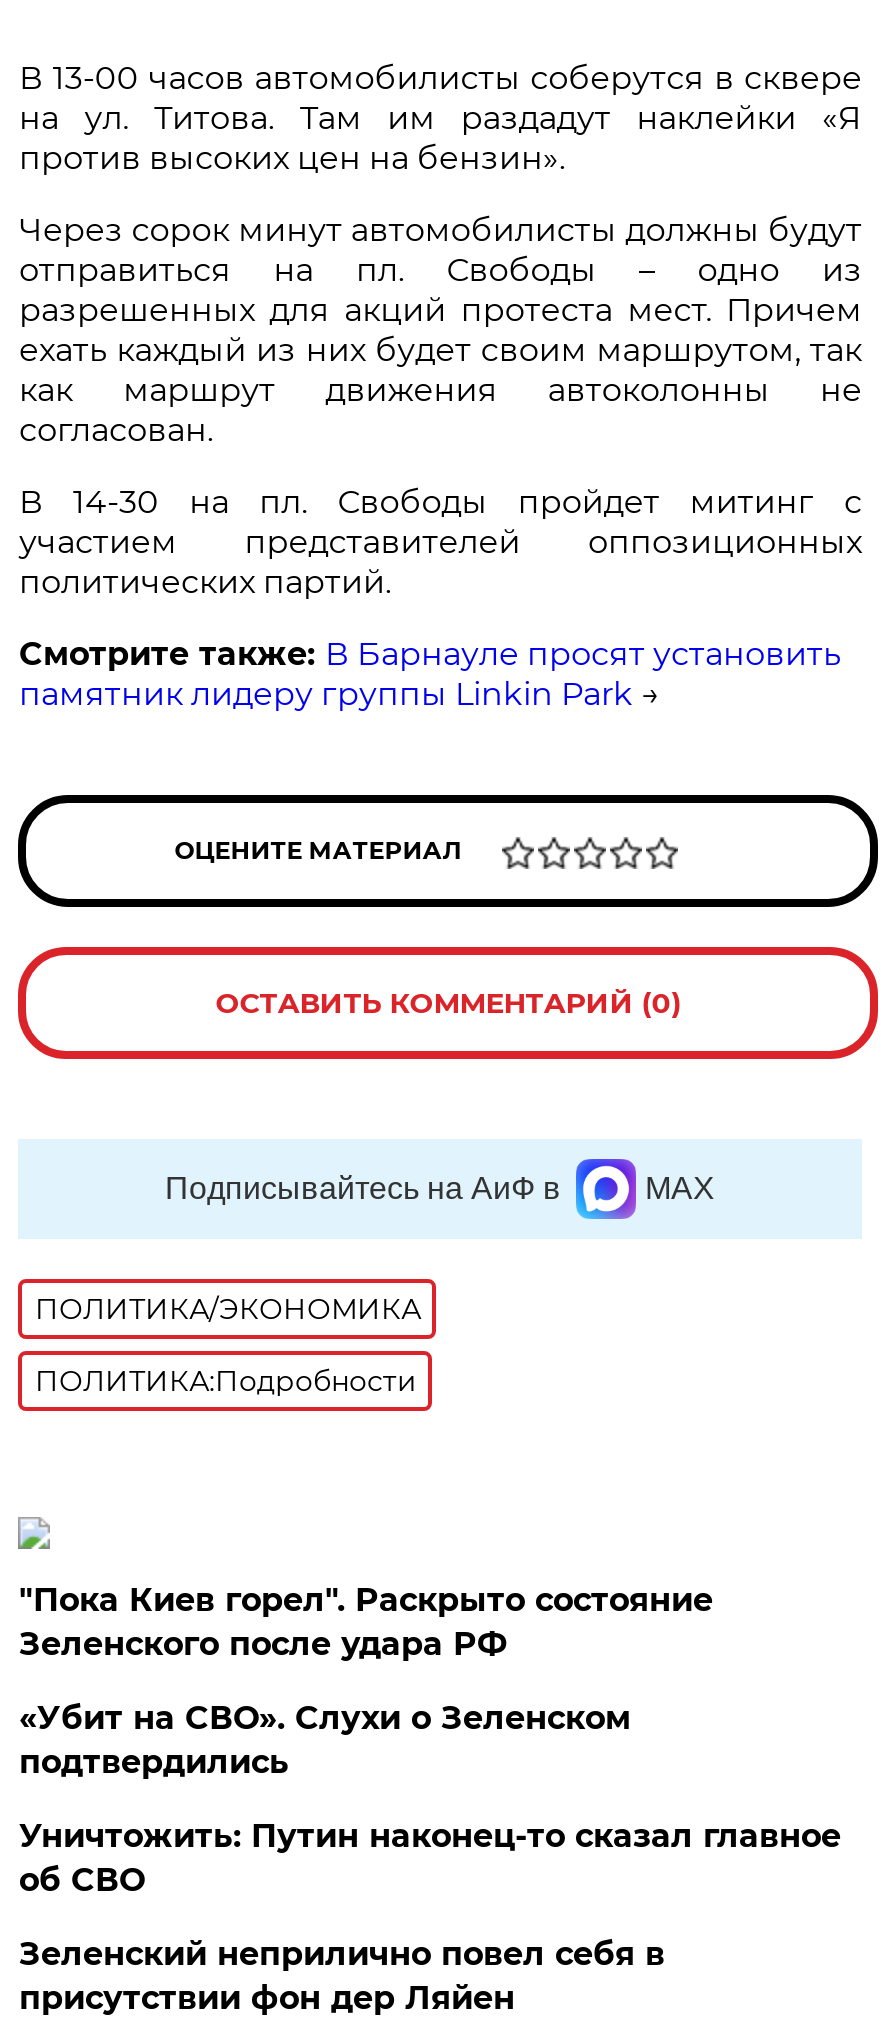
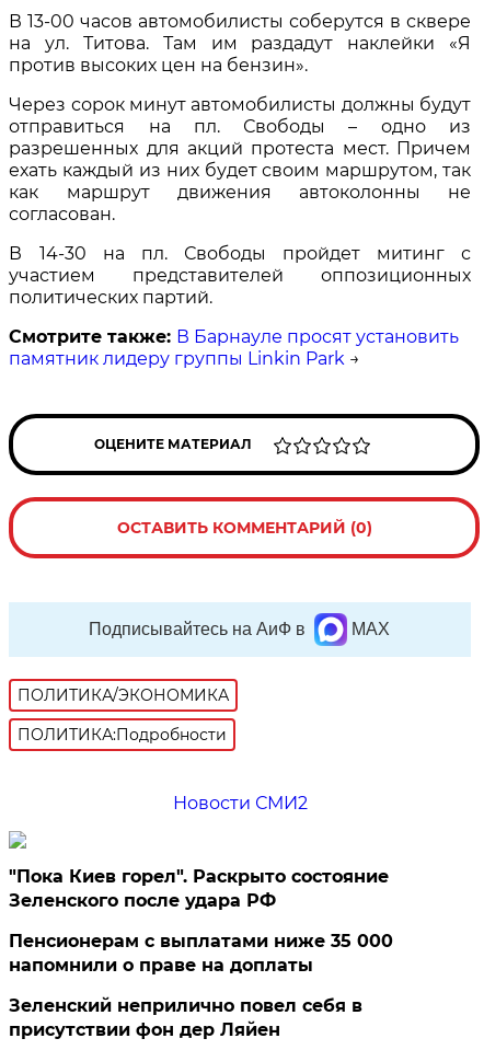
none -> [173,792,307,813] Новости СМИ2
moved [19,1581,713,1663] -> [9,866,389,911]: "Пока Киев горел". Раскрыто состояние | Зеленского после удара РФ
[19,1699,841,1899] «Убит на СВО». Слухи о Зеленском | подтвердились | Уничтожить: Путин наконец-то сказал главное | об СВО -> [9,930,394,975] Пенсионерам с выплатами ниже 35 000 | напомнили о праве на доплаты

